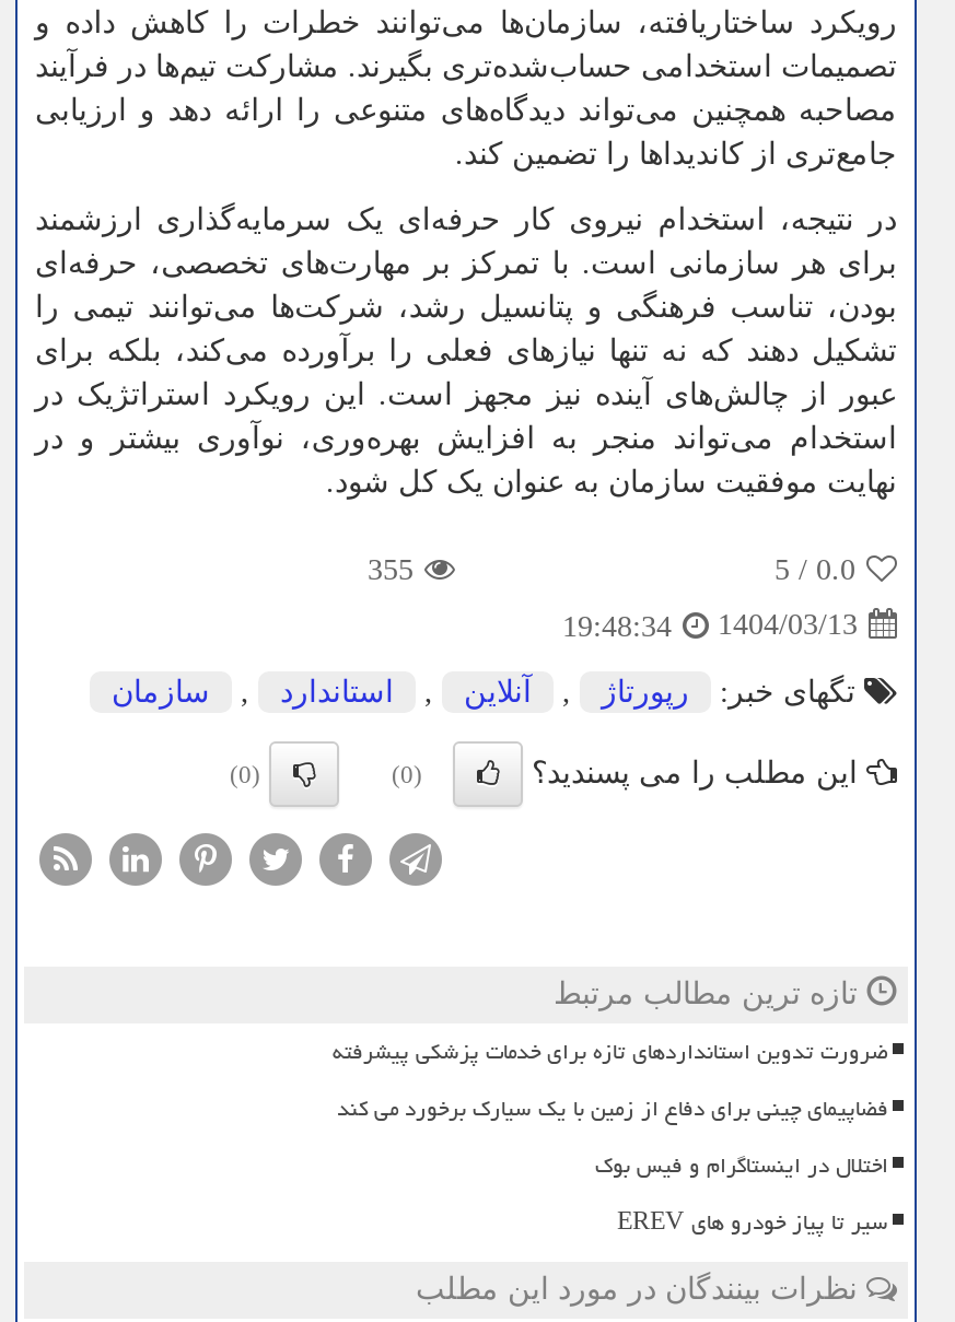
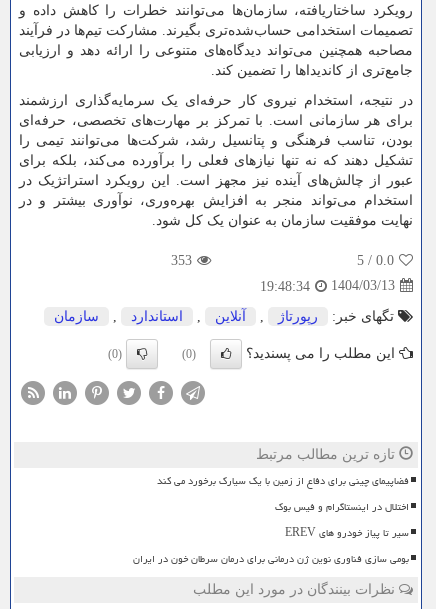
[368,554,414,587] 355 -> [171,253,192,268] 353
[333,1030,888,1074] ضرورت تدوین استانداردهای تازه برای خدمات پزشکی پیشرفته -> none
moved [337,1087,888,1188] -> [157,471,409,517]: فضاپیمای چینی برای دفاع از زمین با یک سیارک برخورد می کند | اختلال در اینستاگرام و فیس بوک
none -> [133,549,409,569] بومی سازی فناوری نوین ژن درمانی برای درمان سرطان خون در ایران

